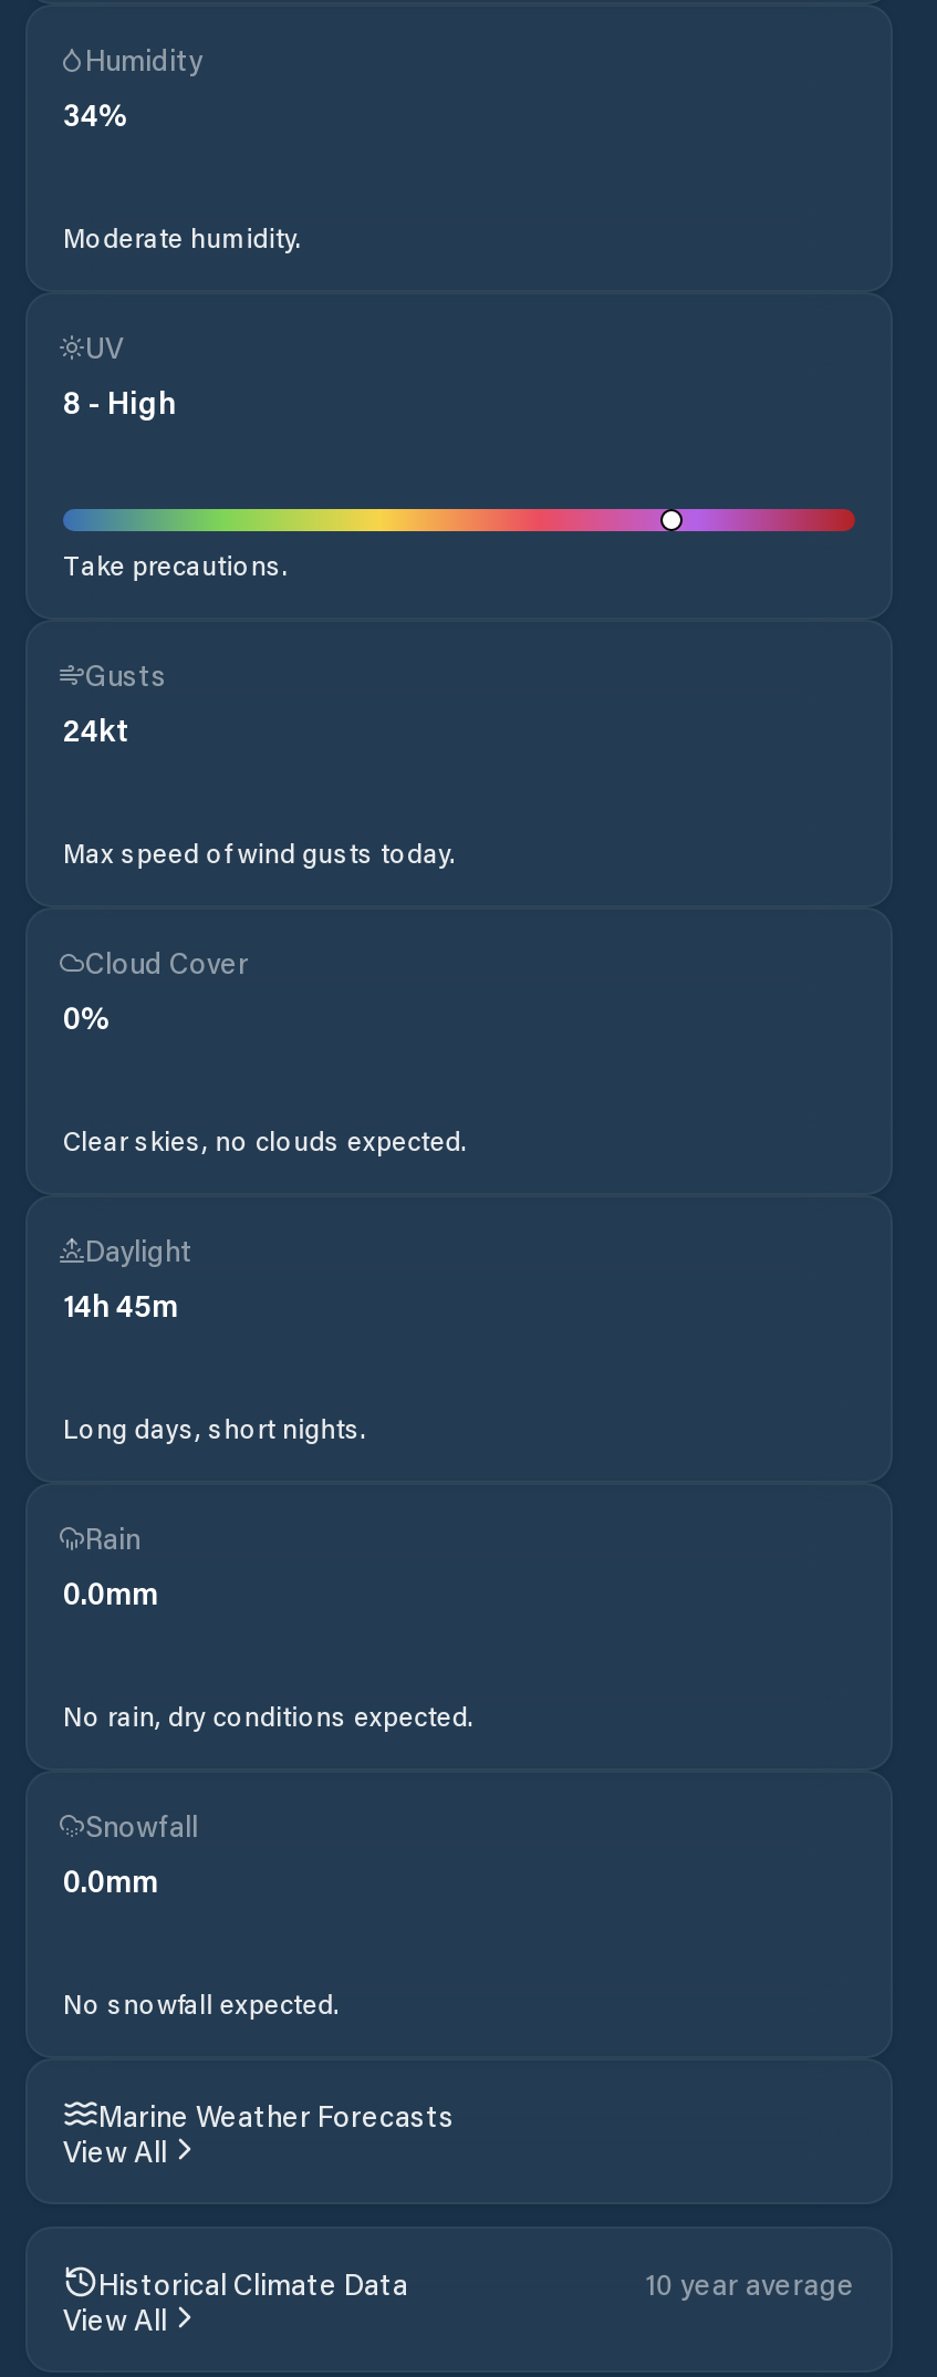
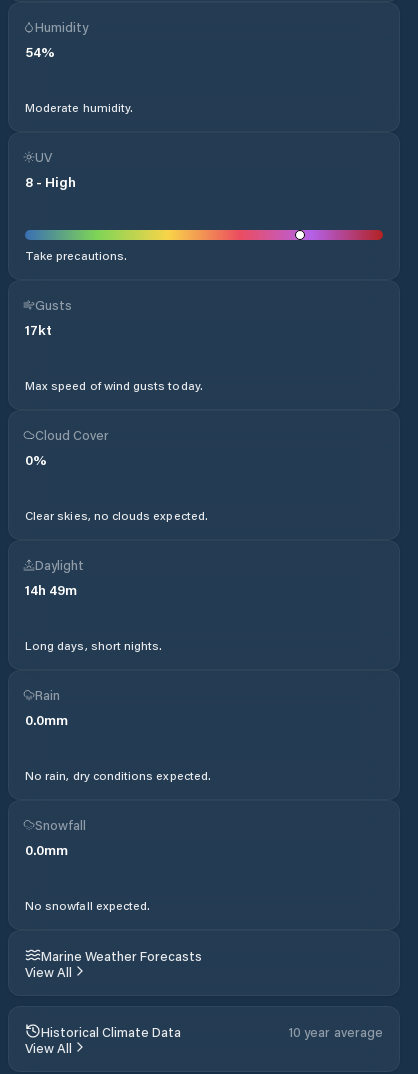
[63,93,129,135] 34% -> [25,42,55,61] 54%
[63,708,129,750] 24kt -> [25,320,52,339] 17kt
[63,1284,178,1326] 14h 45m -> [25,580,77,599] 14h 49m

